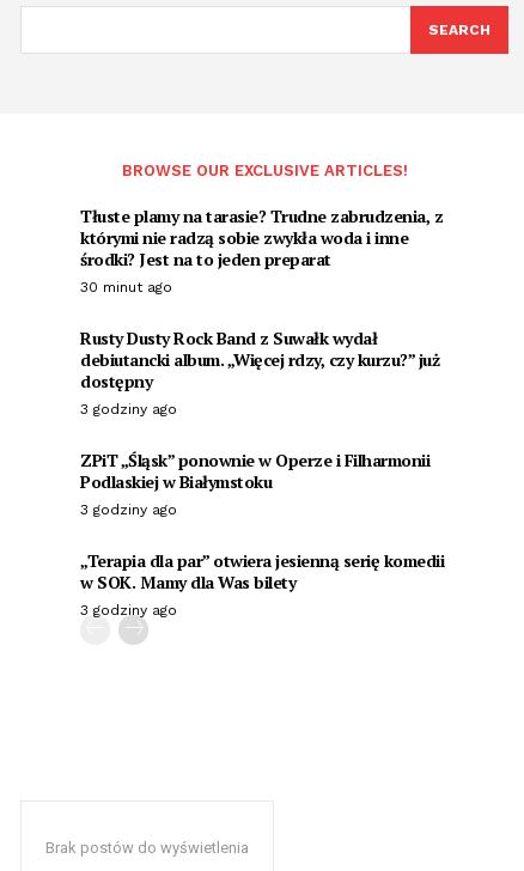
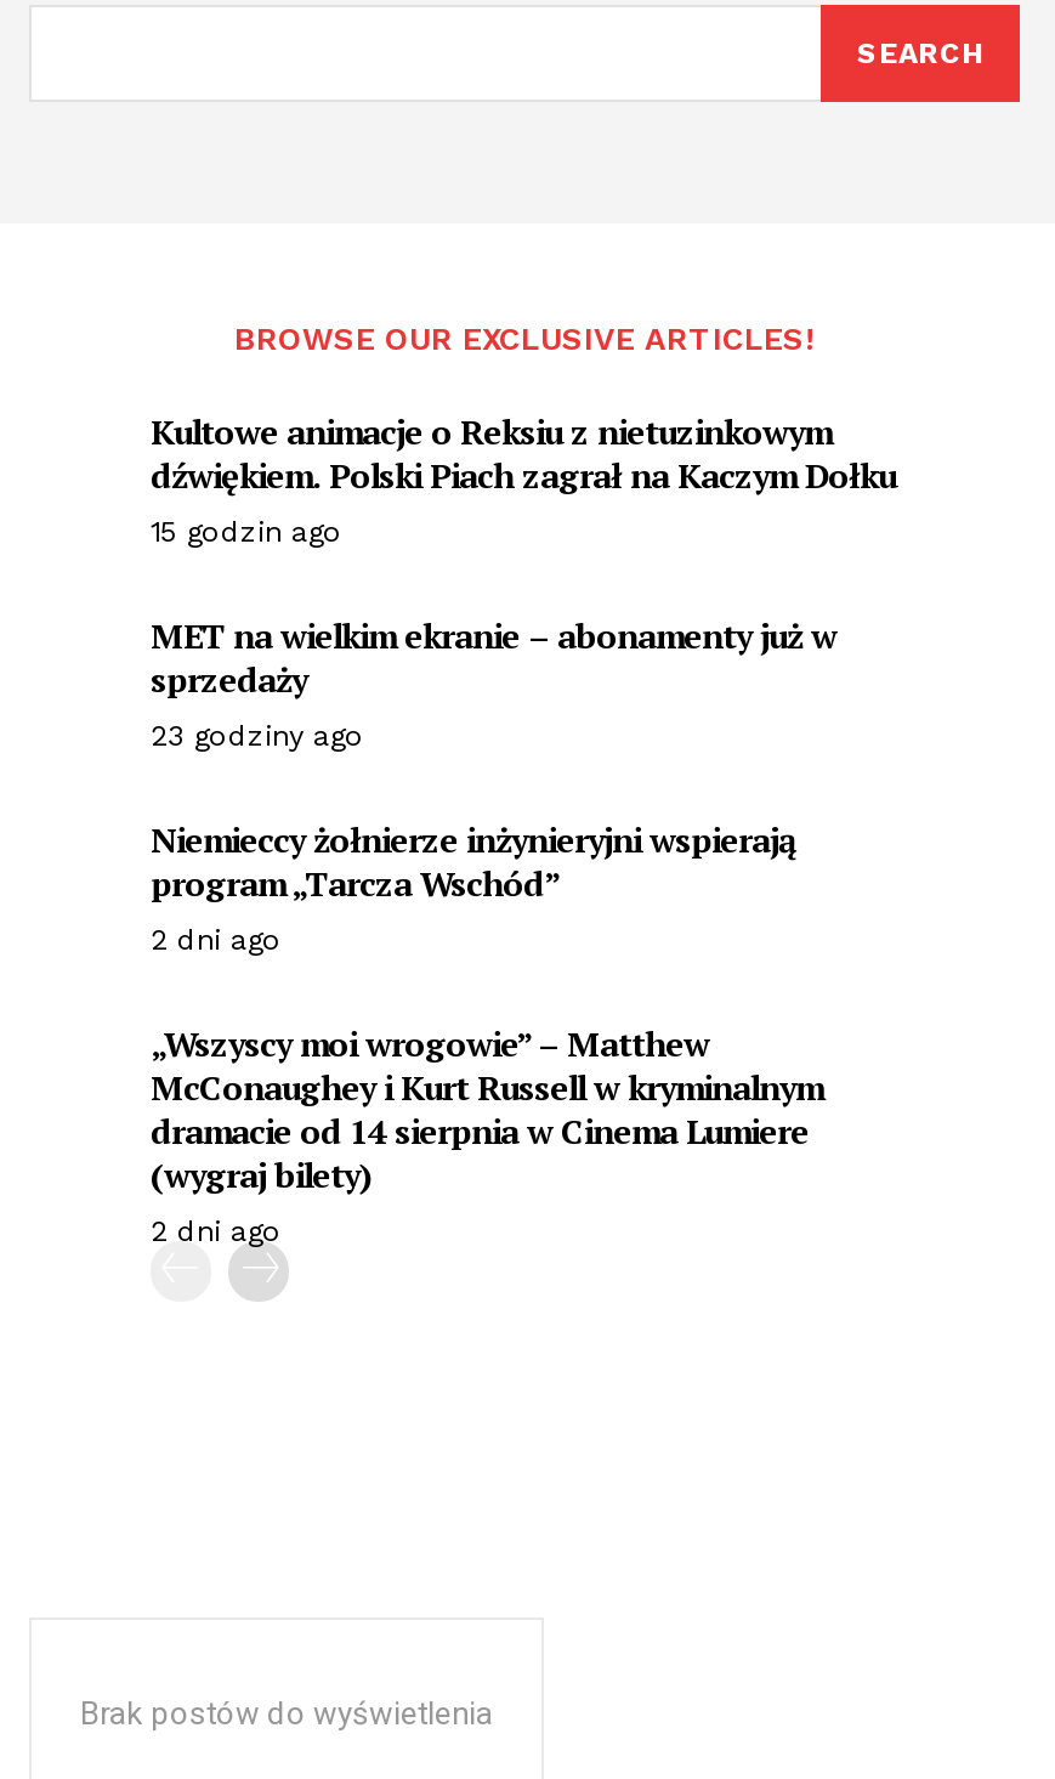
[80,204,443,295] Tłuste plamy na tarasie? Trudne zabrudzenia, z | którymi nie radzą sobie zwykła woda i inne | środki? Jest na to jeden preparat | 30 minut ago -> [151,407,896,548] Kultowe animacje o Reksiu z nietuzinkowym | dźwiękiem. Polski Piach zagrał na Kaczym Dołku | 15 godzin ago
[80,326,439,417] Rusty Dusty Rock Band z Suwałk wydał | debiutancki album. „Więcej rdzy, czy kurzu?” już | dostępny | 3 godziny ago -> [151,611,836,752] MET na wielkim ekranie – abonamenty już w | sprzedaży | 23 godziny ago
[80,448,429,517] ZPiT „Śląsk” ponownie w Operze i Filharmonii | Podlaskiej w Białymstoku | 3 godziny ago -> [151,815,796,956] Niemieccy żołnierze inżynieryjni wspierają | program „Tarcza Wschód” | 2 dni ago
[80,549,444,618] „Terapia dla par” otwiera jesienną serię komedii | w SOK. Mamy dla Was bilety | 3 godziny ago -> [151,1019,823,1247] „Wszyscy moi wrogowie” – Matthew | McConaughey i Kurt Russell w kryminalnym | dramacie od 14 sierpnia w Cinema Lumiere | (wygraj bilety) | 2 dni ago

